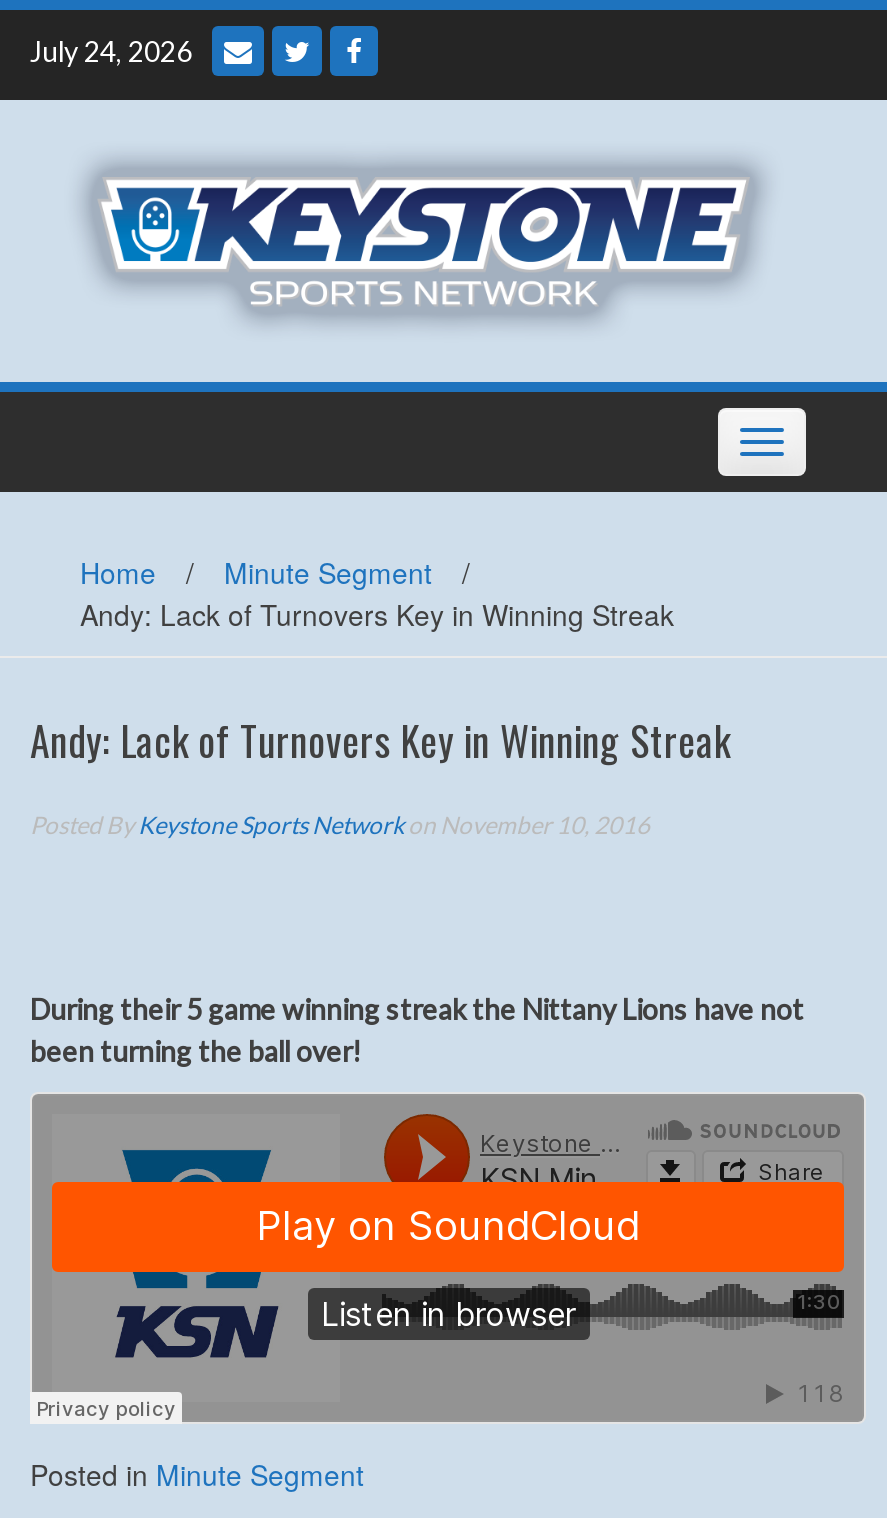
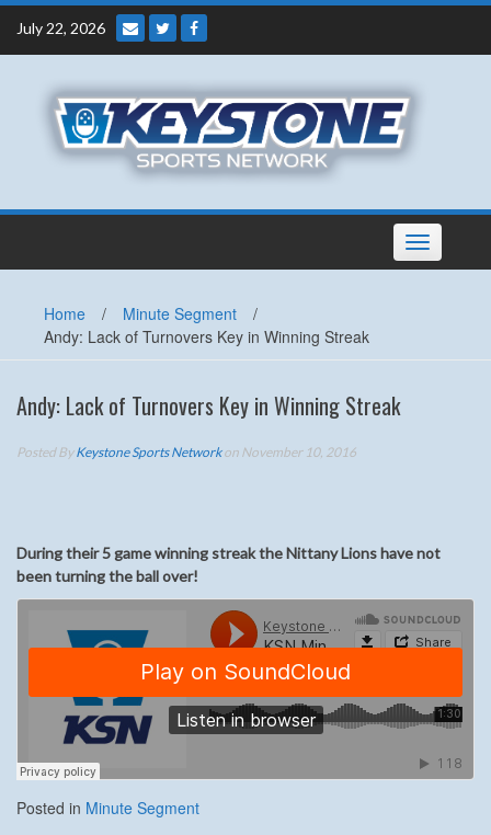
[30,34,192,68] July 24, 2026 -> [16,19,105,37] July 22, 2026

